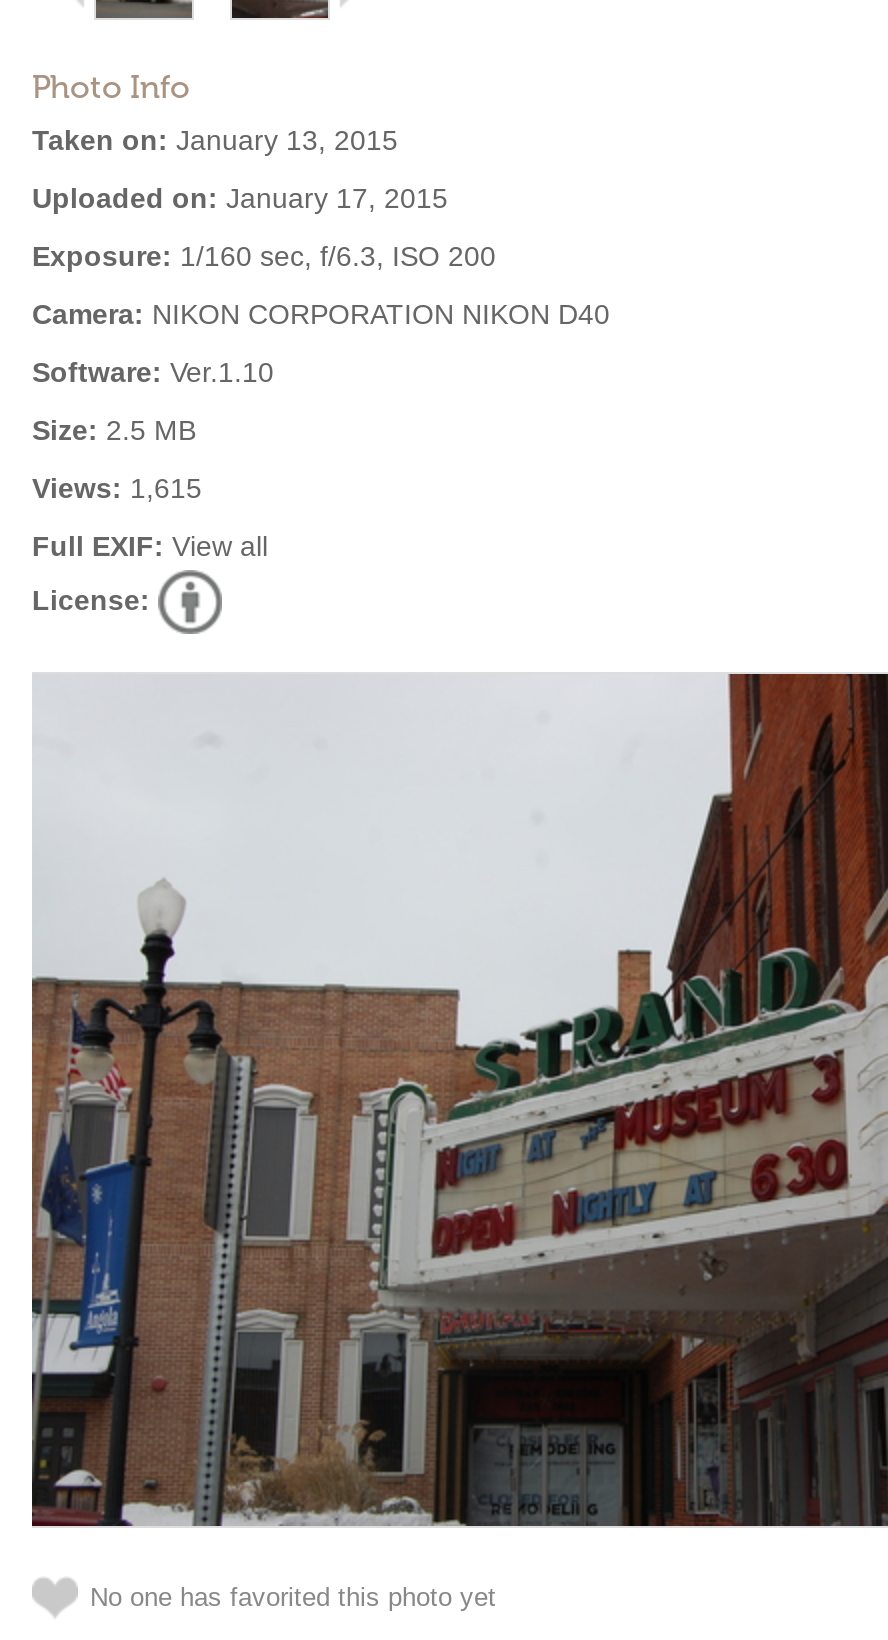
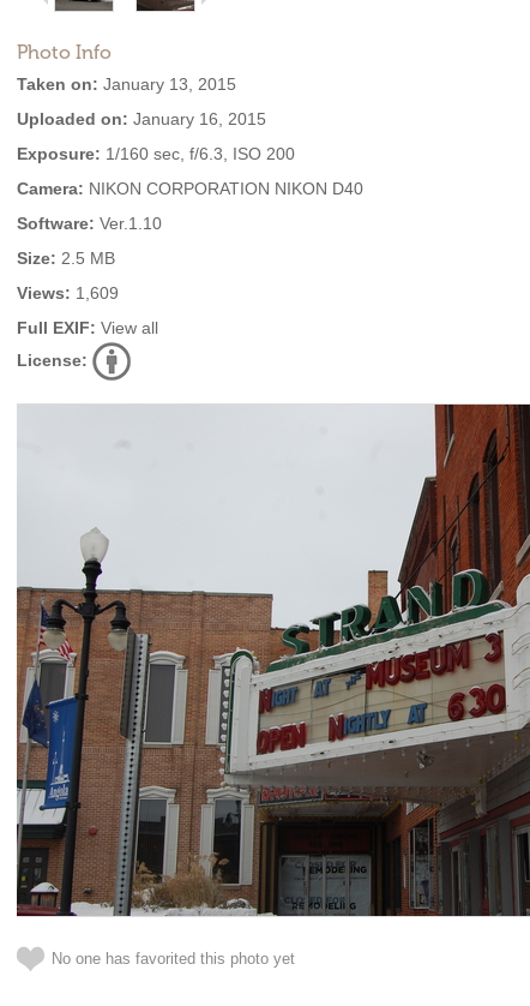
[32,182,448,214] Uploaded on: January 17, 2015 -> [17,109,266,128] Uploaded on: January 16, 2015
[32,472,202,504] Views: 1,615 -> [17,283,119,303] Views: 1,609

